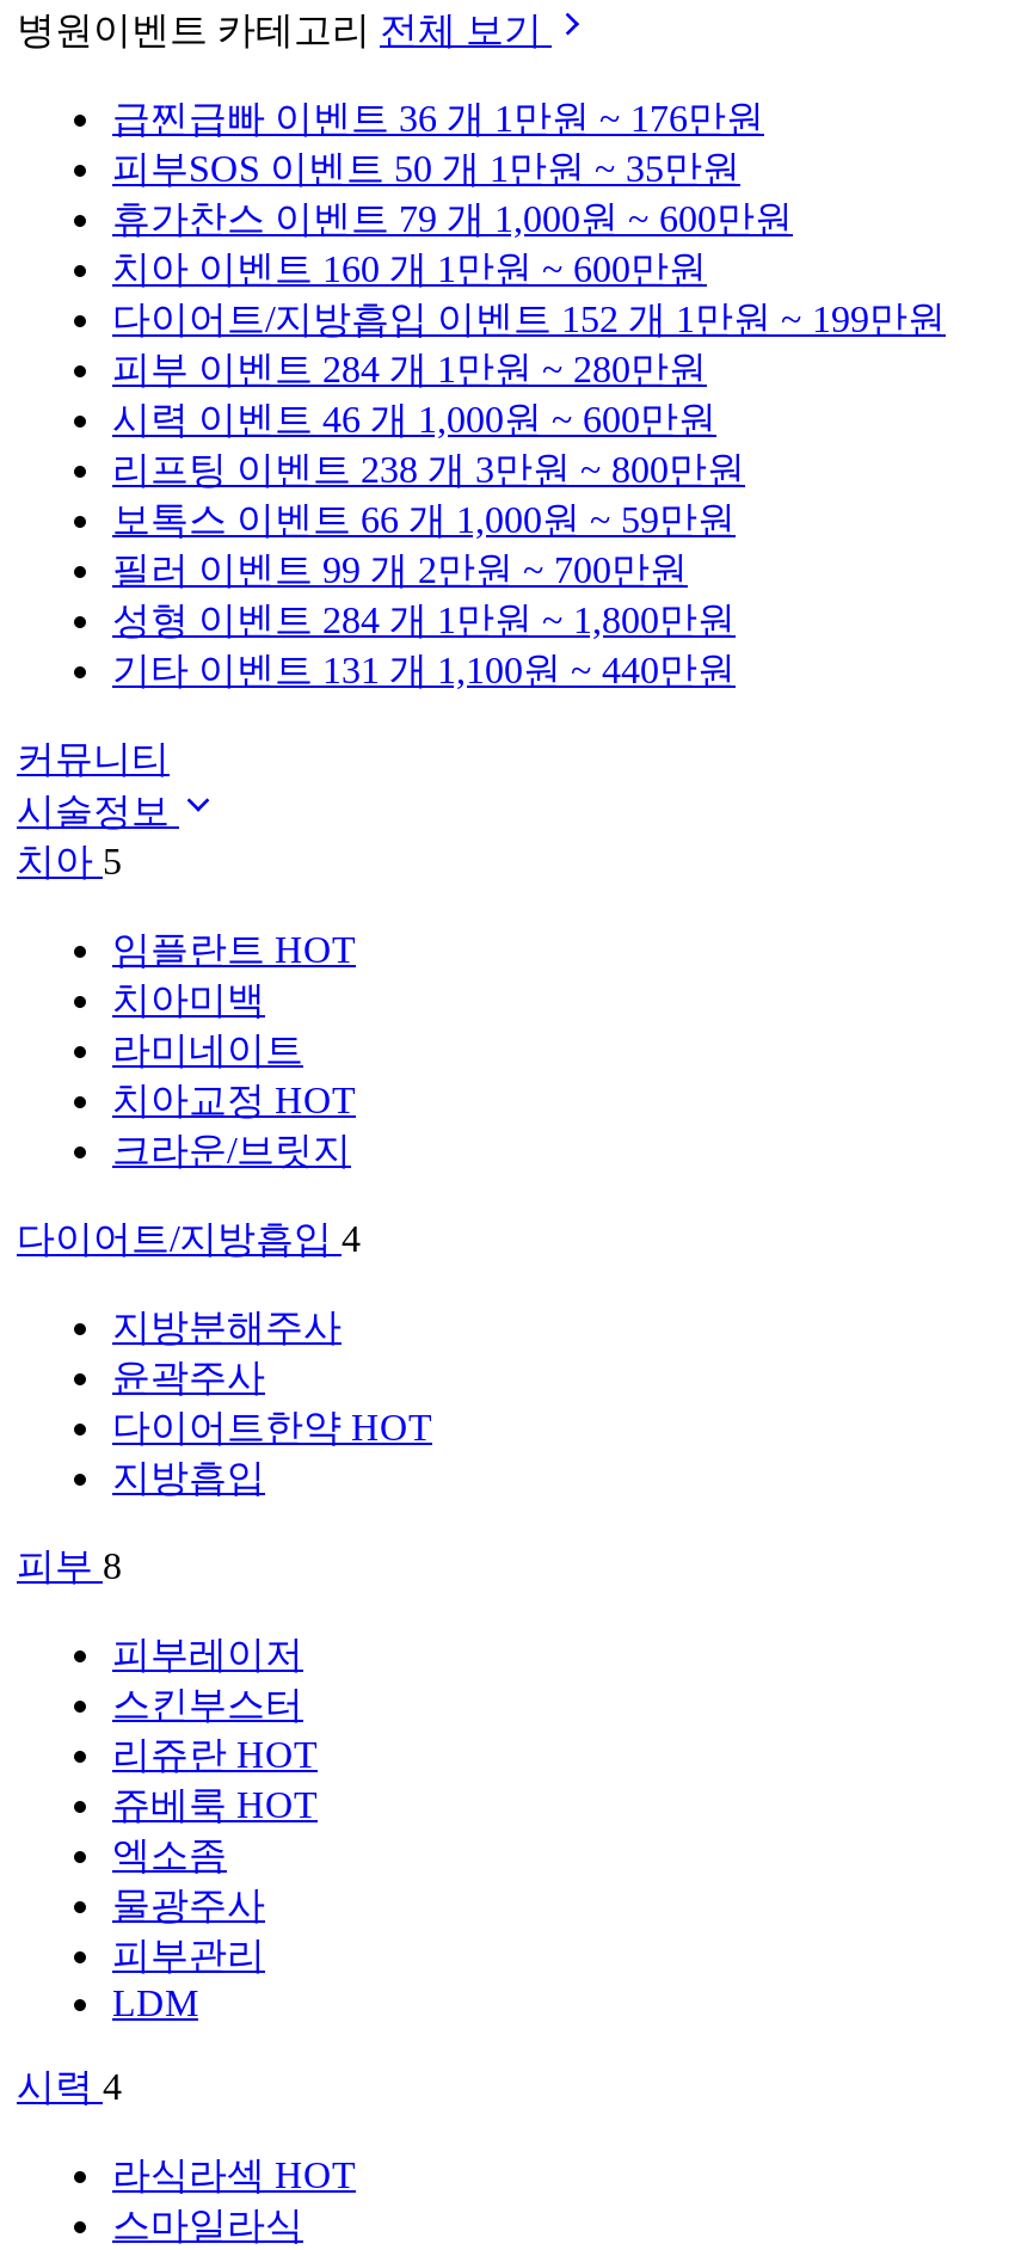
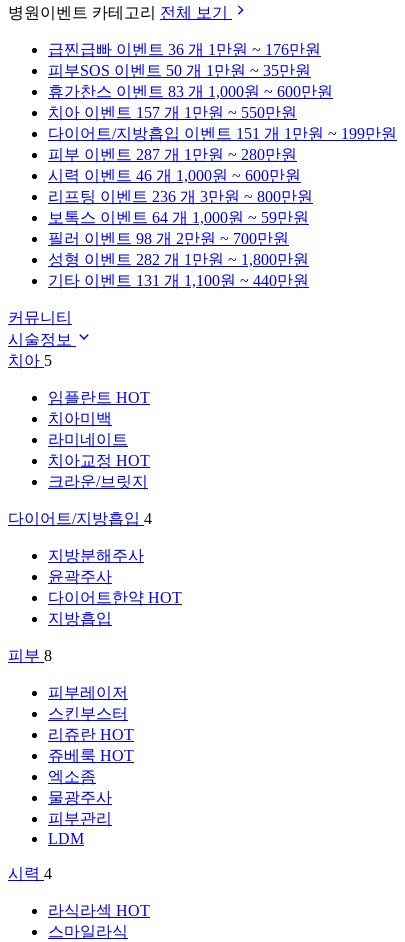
[112,198,793,239] 휴가찬스 이벤트 79 개 1,000원 ~ 600만원 -> [48,83,333,100] 휴가찬스 이벤트 83 개 1,000원 ~ 600만원
[112,248,707,289] 치아 이벤트 160 개 1만원 ~ 600만원 -> [48,104,297,121] 치아 이벤트 157 개 1만원 ~ 550만원
[112,299,946,339] 다이어트/지방흡입 이벤트 152 개 1만원 ~ 199만원 -> [48,125,397,142] 다이어트/지방흡입 이벤트 151 개 1만원 ~ 199만원
[112,349,707,389] 피부 이벤트 284 개 1만원 ~ 280만원 -> [48,146,297,163] 피부 이벤트 287 개 1만원 ~ 280만원
[112,449,745,490] 리프팅 이벤트 238 개 3만원 ~ 800만원 -> [48,188,313,205] 리프팅 이벤트 236 개 3만원 ~ 800만원
[112,499,736,540] 보톡스 이벤트 66 개 1,000원 ~ 59만원 -> [48,209,309,226] 보톡스 이벤트 64 개 1,000원 ~ 59만원
[112,549,688,590] 필러 이벤트 99 개 2만원 ~ 700만원 -> [48,230,289,247] 필러 이벤트 98 개 2만원 ~ 700만원
[112,600,736,640] 성형 이벤트 284 개 1만원 ~ 1,800만원 -> [48,251,309,268] 성형 이벤트 282 개 1만원 ~ 1,800만원

